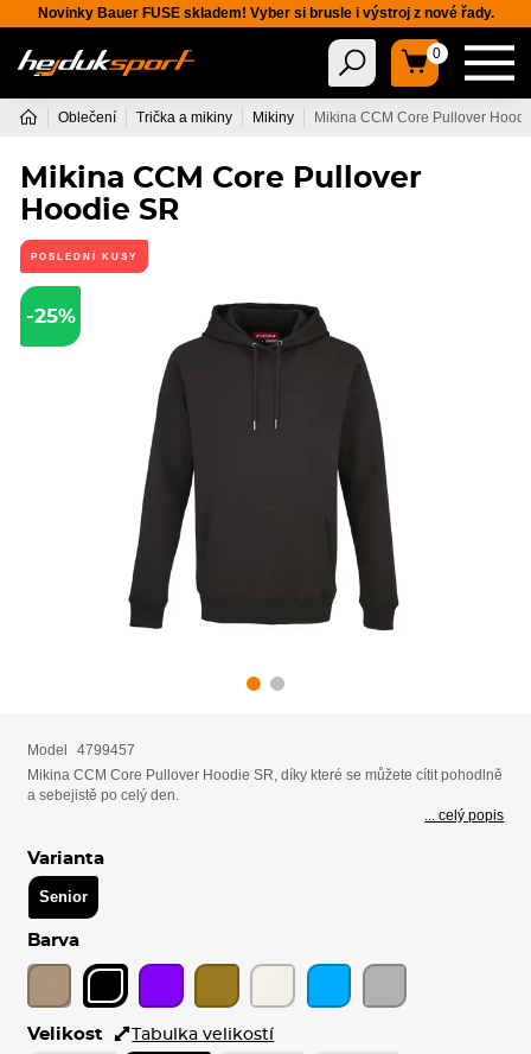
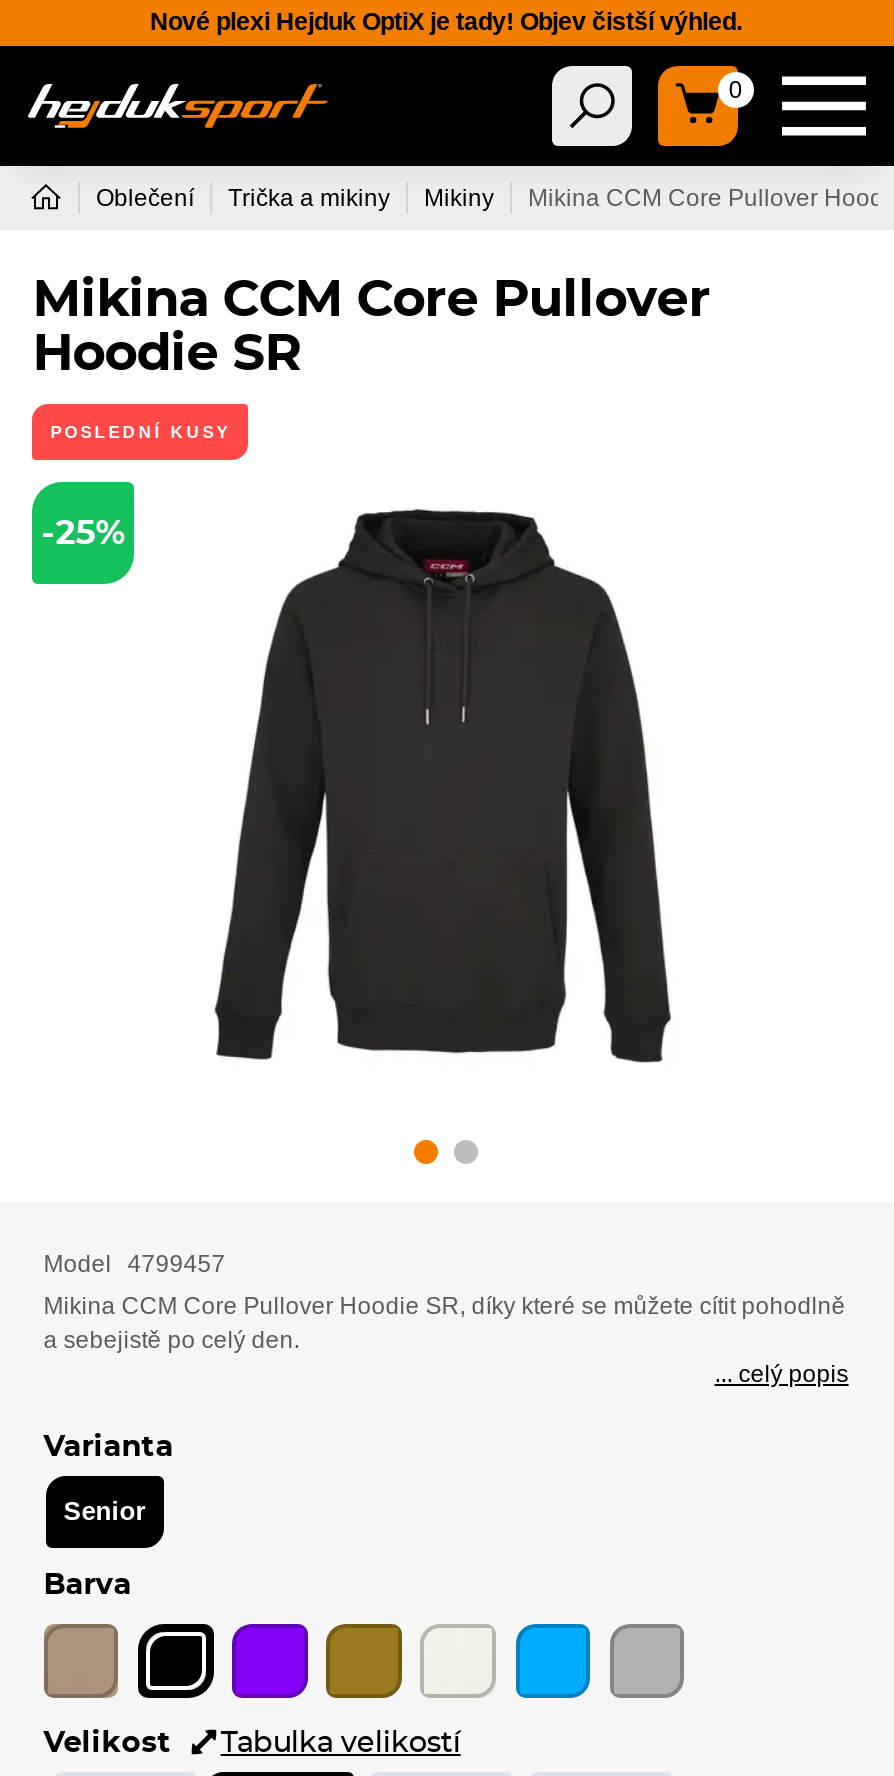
[37,5,494,22] Novinky Bauer FUSE skladem! Vyber si brusle i výstroj z nové řady. -> [150,9,742,37] Nové plexi Hejduk OptiX je tady! Objev čistší výhled.

